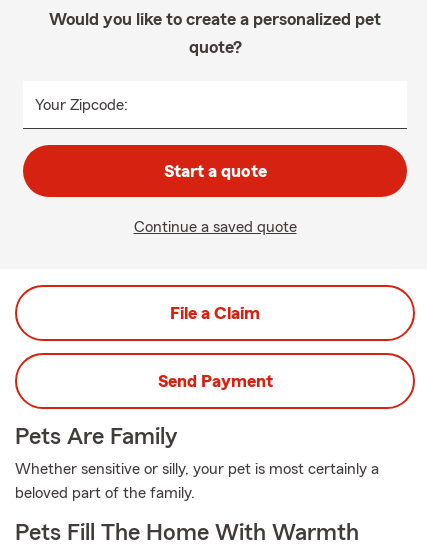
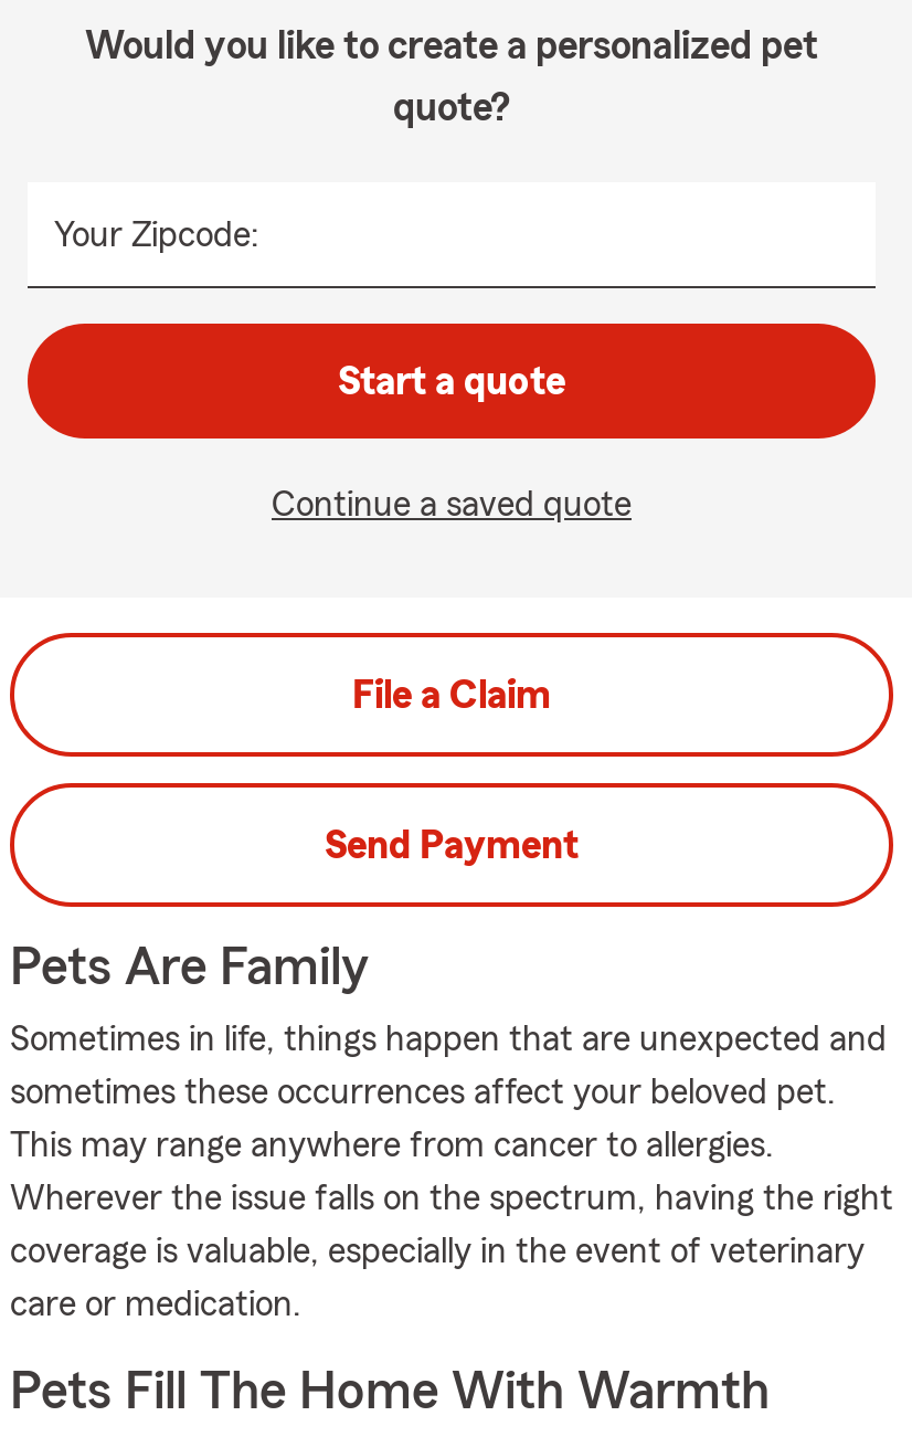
[15,461,379,501] Whether sensitive or silly, your pet is most certainly a | beloved part of the family. -> [10,1022,893,1322] Sometimes in life, things happen that are unexpected and | sometimes these occurrences affect your beloved pet. | This may range anywhere from cancer to allergies. | Wherever the issue falls on the spectrum, having the right | coverage is valuable, especially in the event of veterinary | care or medication.

